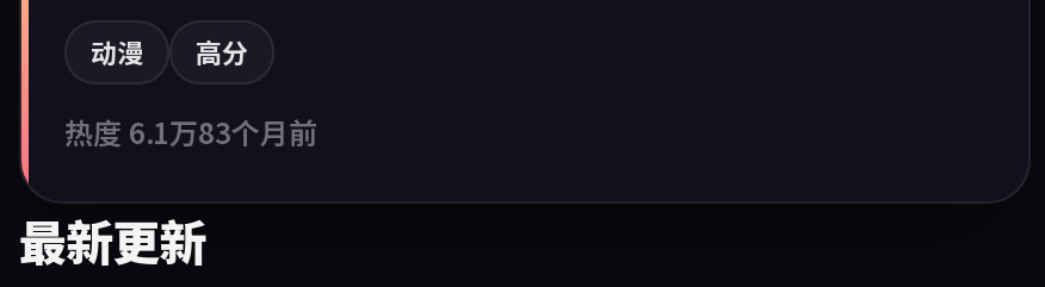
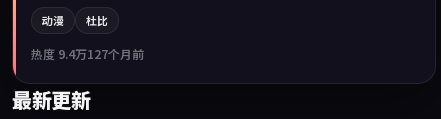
[196,33,248,71] 高分 -> [86,12,108,28] 杜比
[64,112,317,152] 热度6.1万83个月前 -> [31,45,144,62] 热度9.4万127个月前

